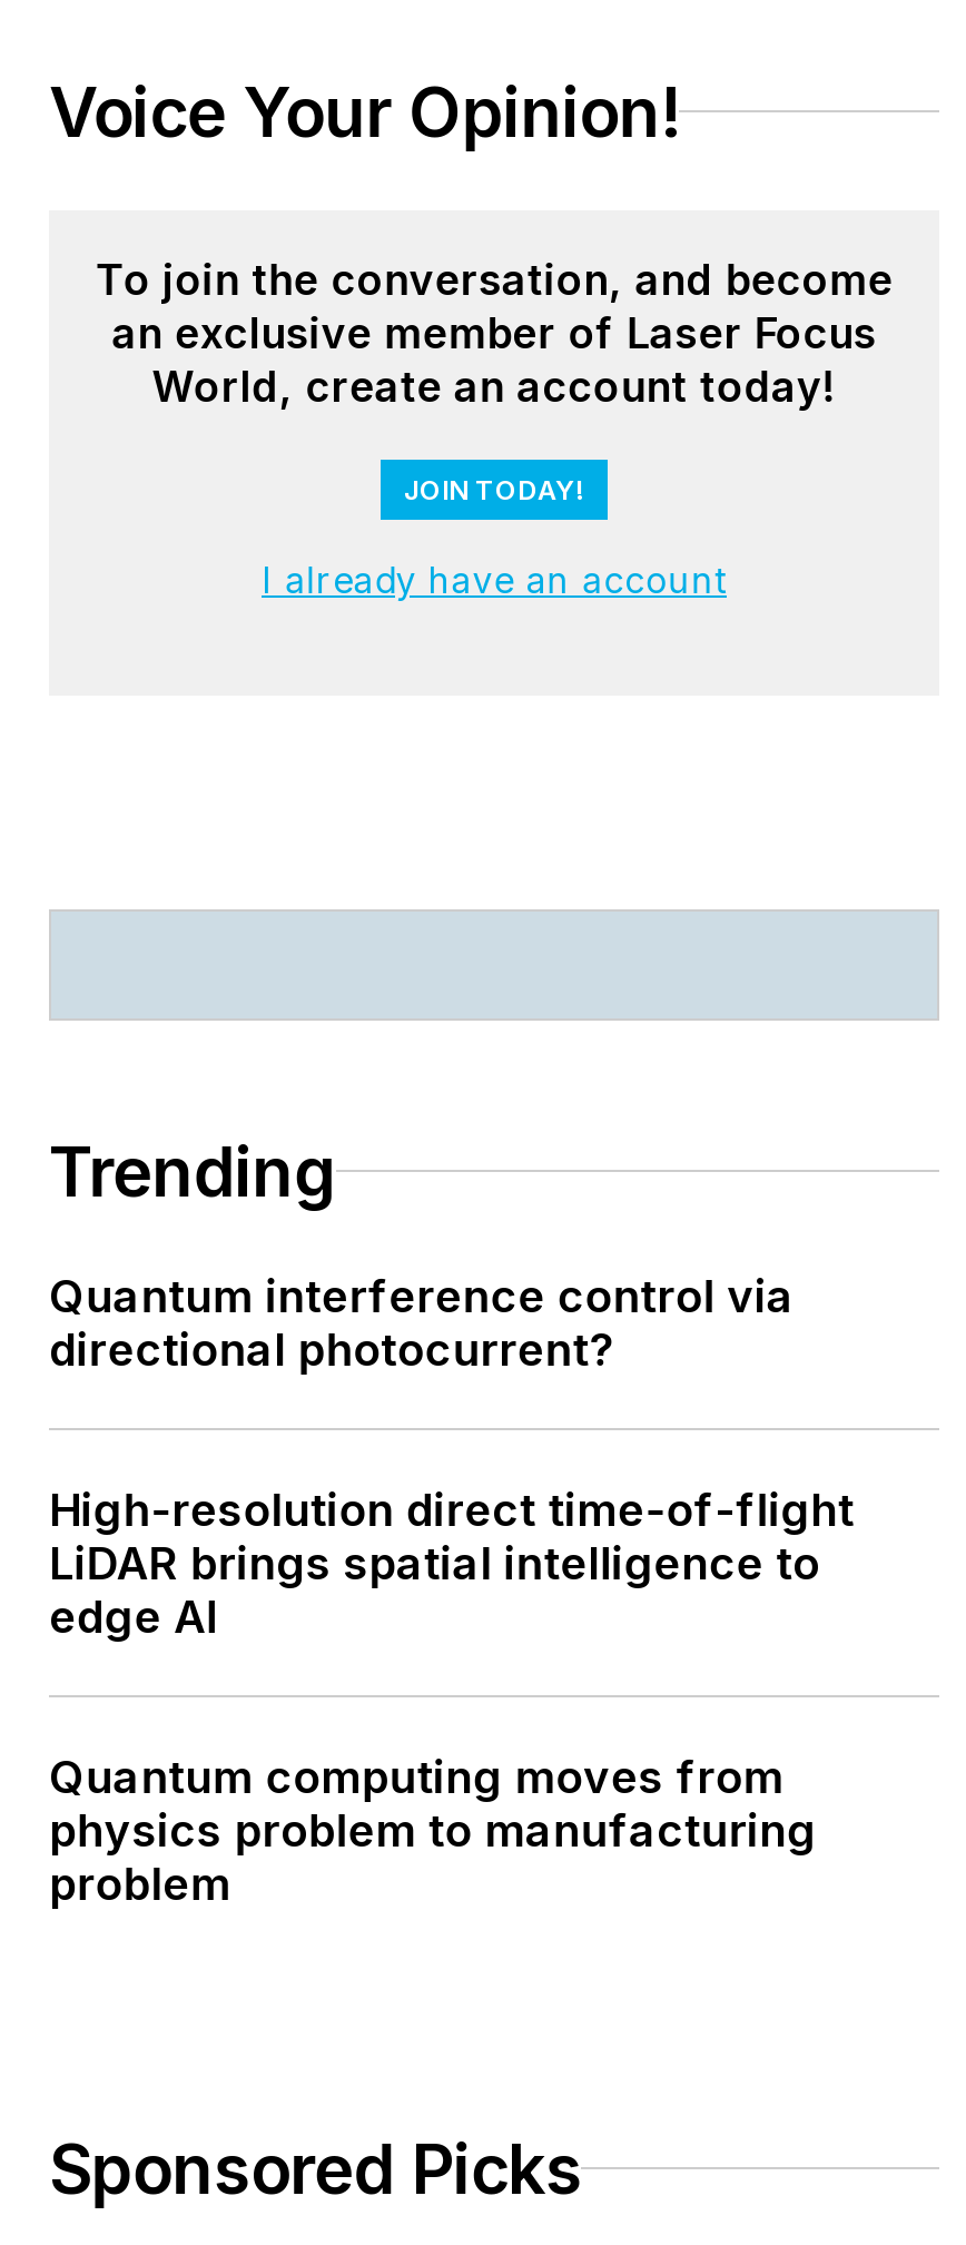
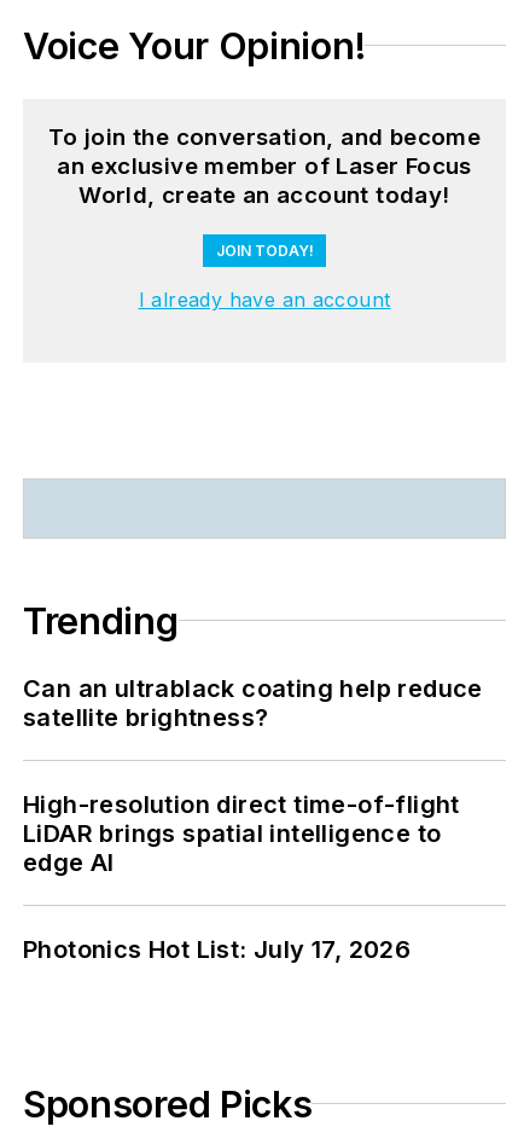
[49,1270,794,1376] Quantum interference control via | directional photocurrent? -> [23,674,483,732] Can an ultrablack coating help reduce | satellite brightness?
[49,1750,816,1911] Quantum computing moves from | physics problem to manufacturing | problem -> [23,935,411,964] Photonics Hot List: July 17, 2026

